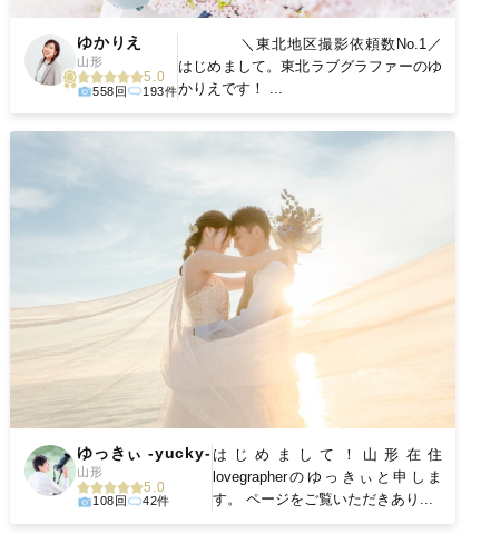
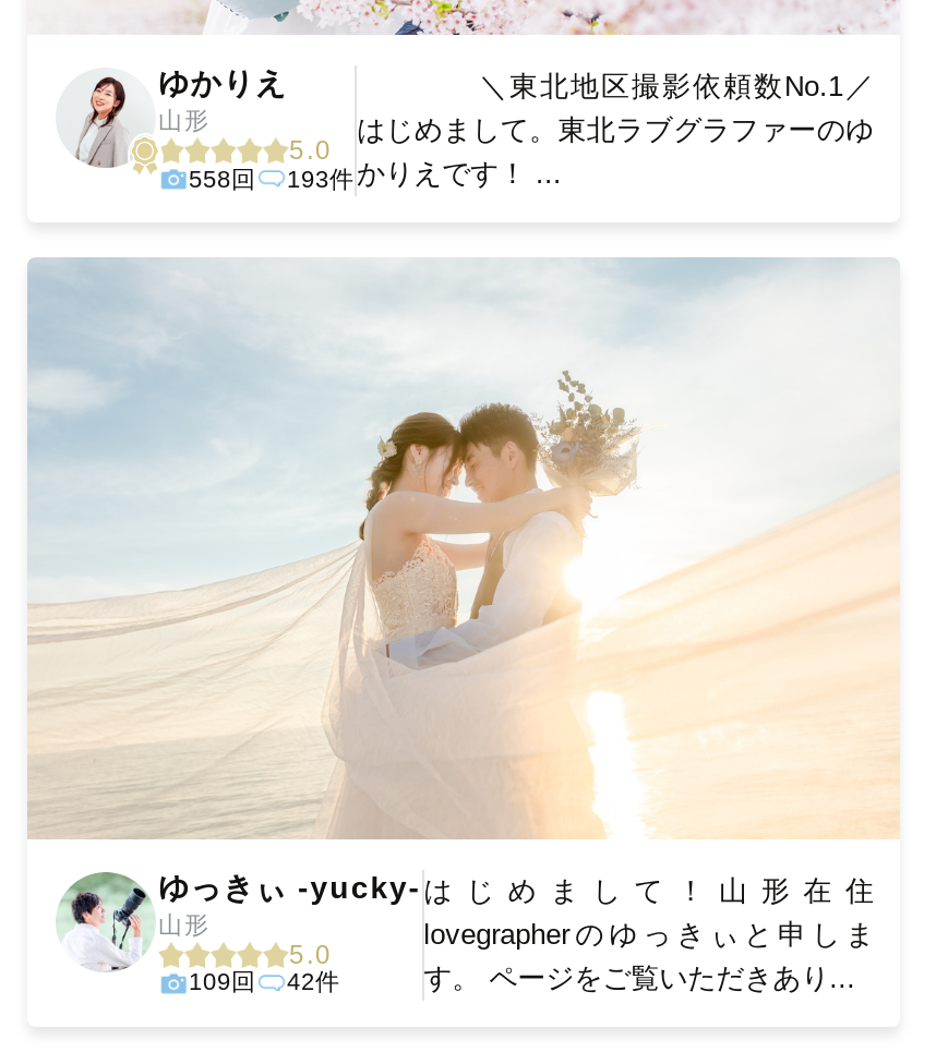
[92,494,170,508] 108回 42件 -> [189,969,340,995] 109回 42件

